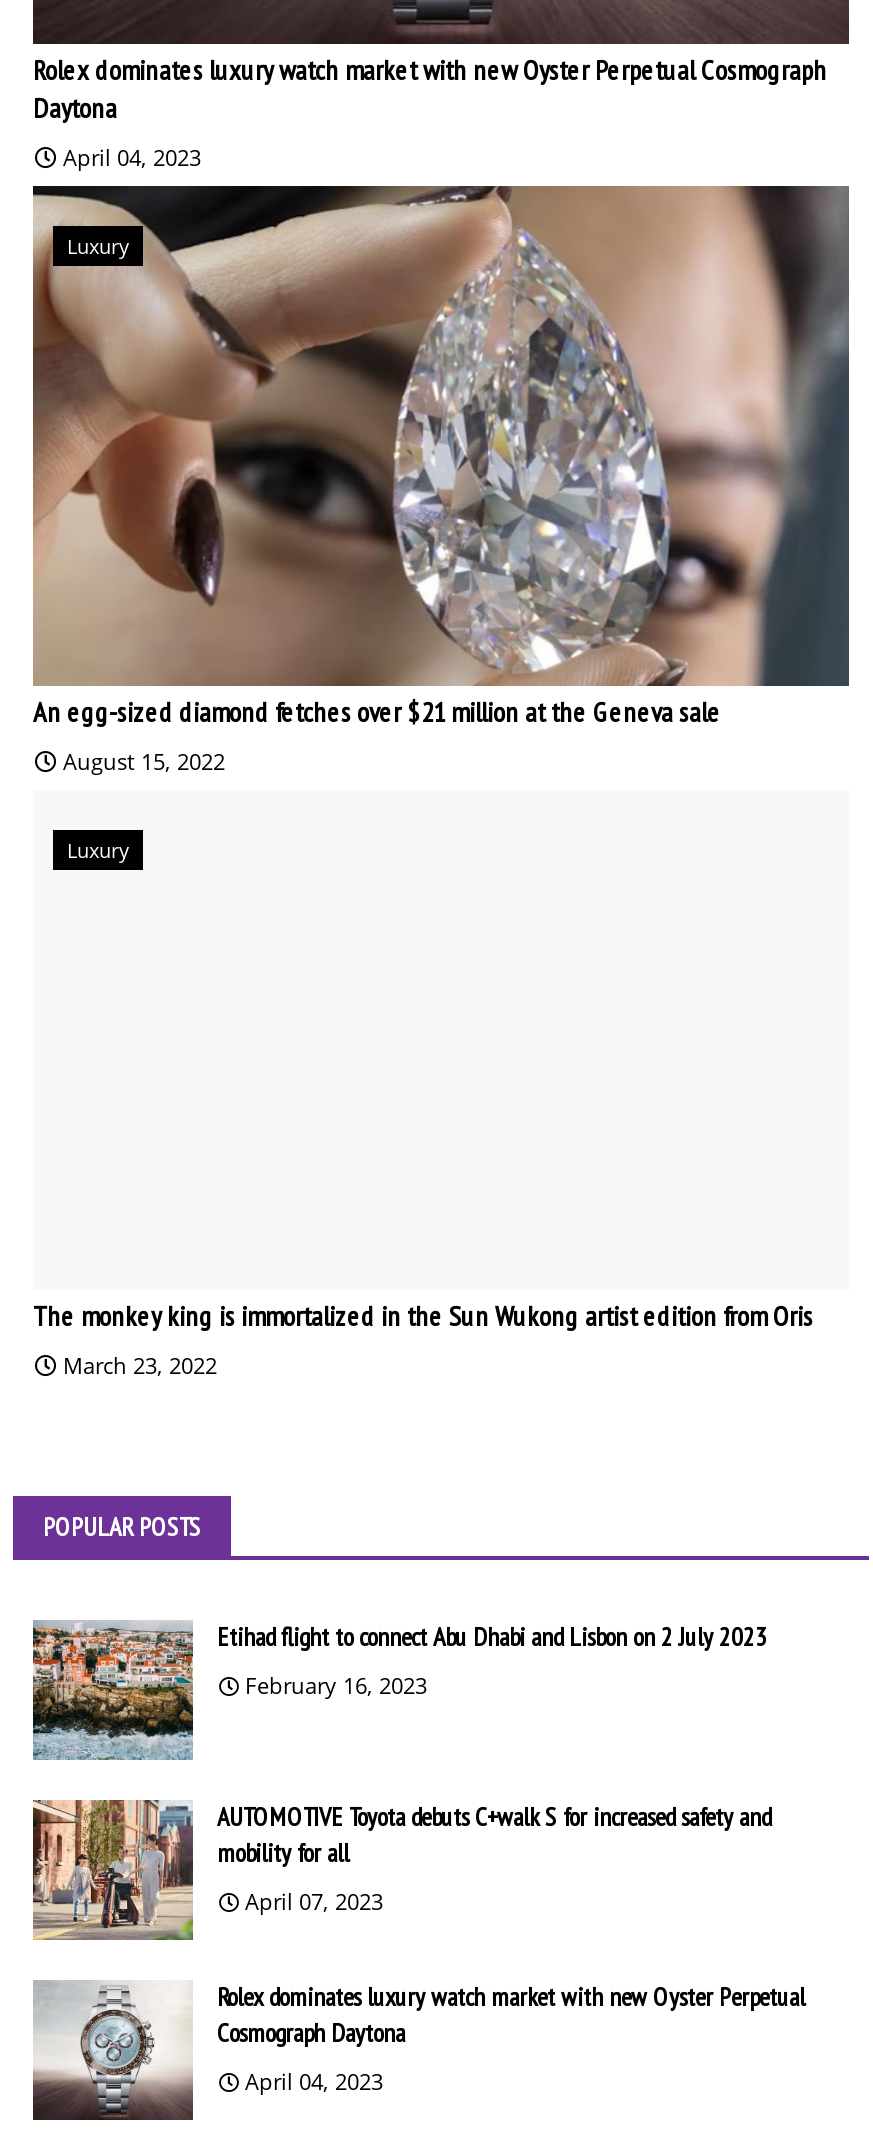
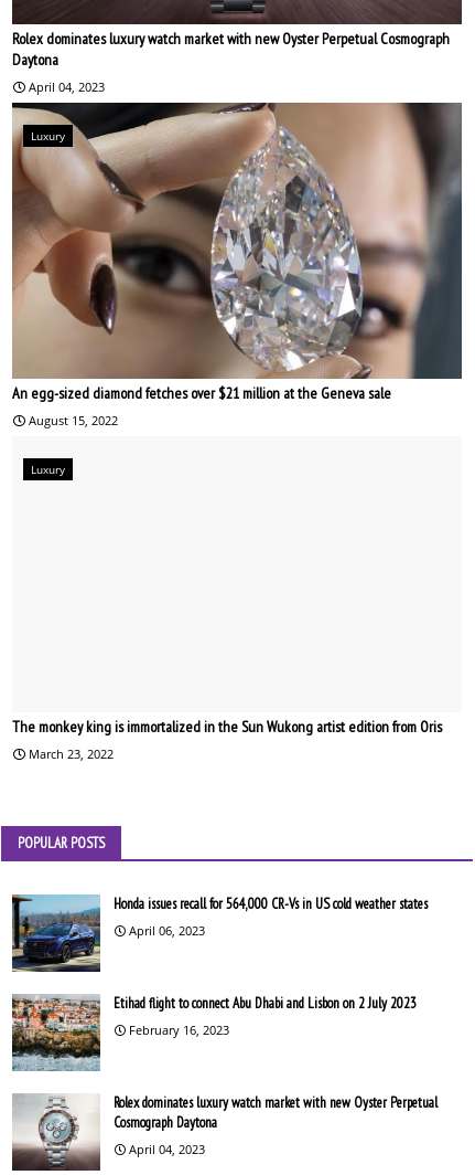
none -> [11,894,428,972] [image] | Honda issues recall for 564,000 CR-Vs in US cold weather states | April 06, 2023
moved [29,1619,767,1764] -> [10,993,417,1073]: [image] | Etihad flight to connect Abu Dhabi and Lisbon on 2 July 2023 | February 16, 2023
[33,1799,771,1940] [image] | AUTOMOTIVE Toyota debuts C+walk S for increased safety and | mobility for all | April 07, 2023 -> none

